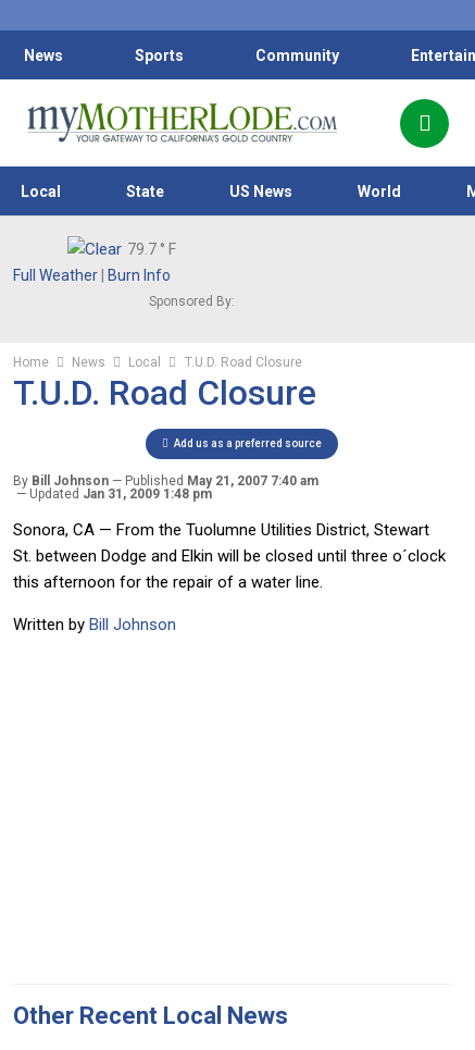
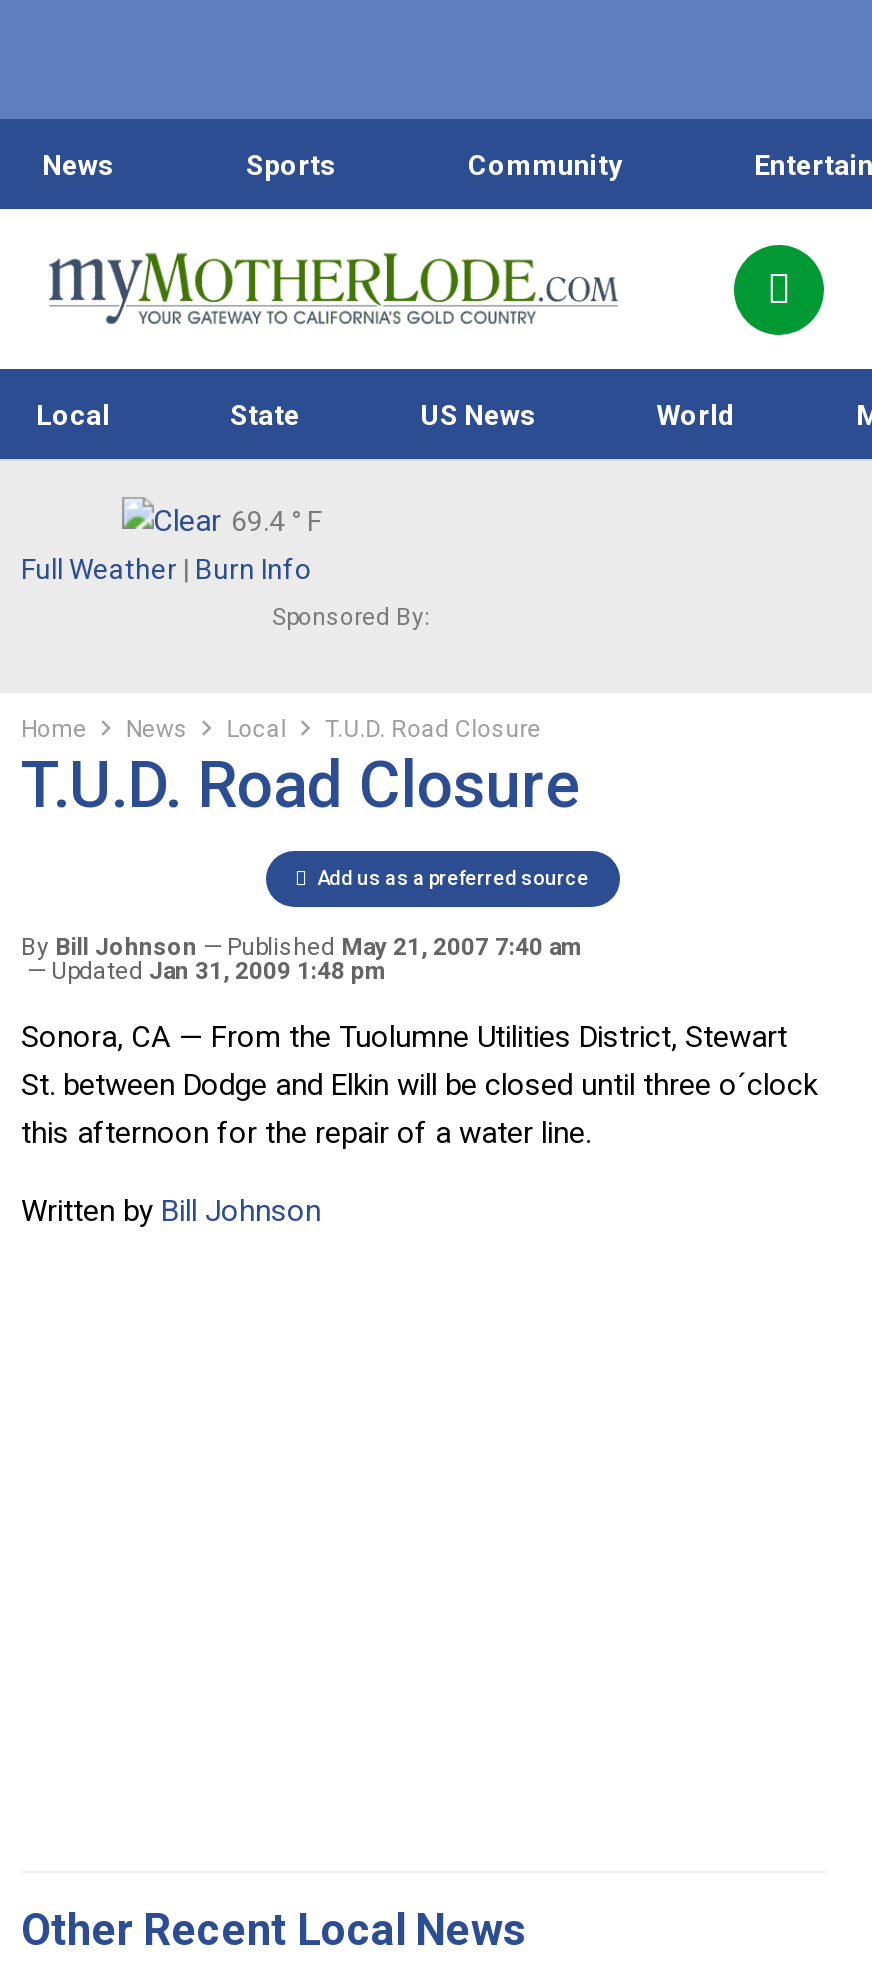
[127,240,176,258] 79.7 ° F -> [231,505,321,537] 69.4 ° F

